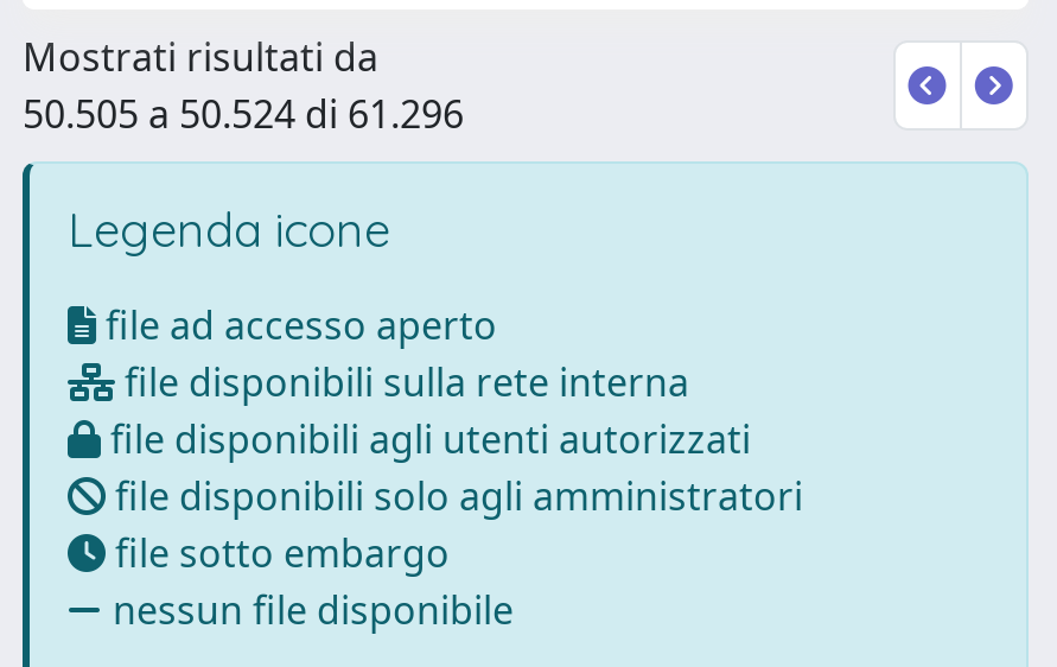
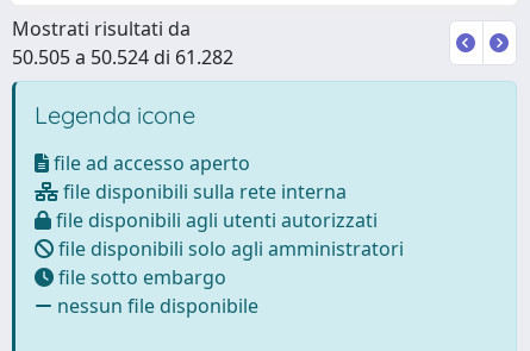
[23,87,464,139] 50.505 a 50.524 di 61.296 -> [12,44,233,70] 50.505 a 50.524 di 61.282

